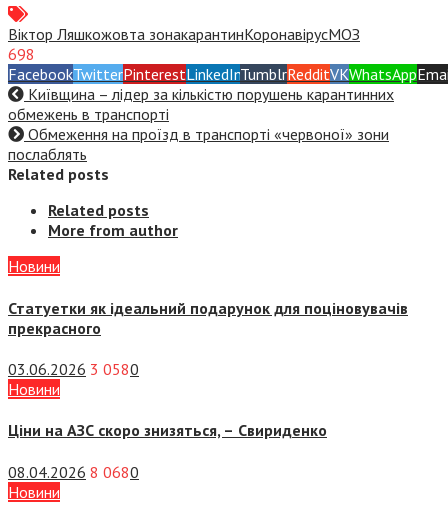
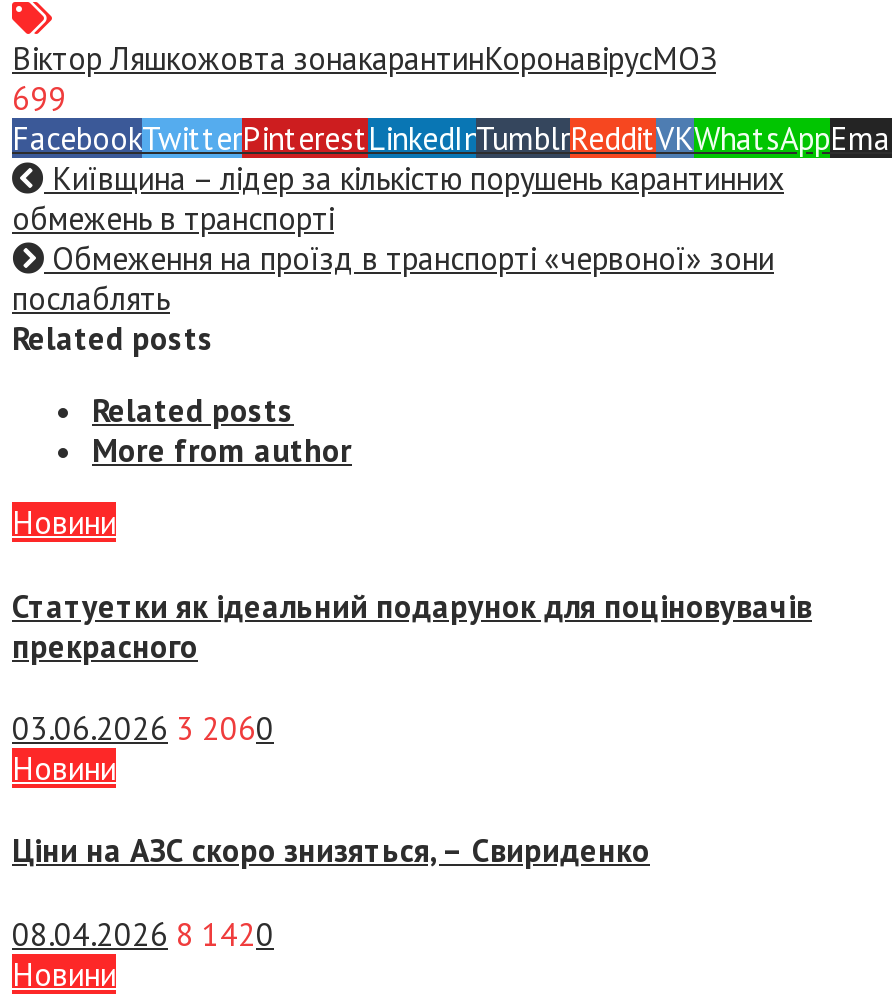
[8,44,35,64] 698 -> [12,79,66,119] 699
[8,359,139,379] 03.06.2026 3 0580 -> [12,708,274,748] 03.06.2026 3 2060
[8,461,139,481] 08.04.2026 8 0680 -> [12,913,274,953] 08.04.2026 8 1420

